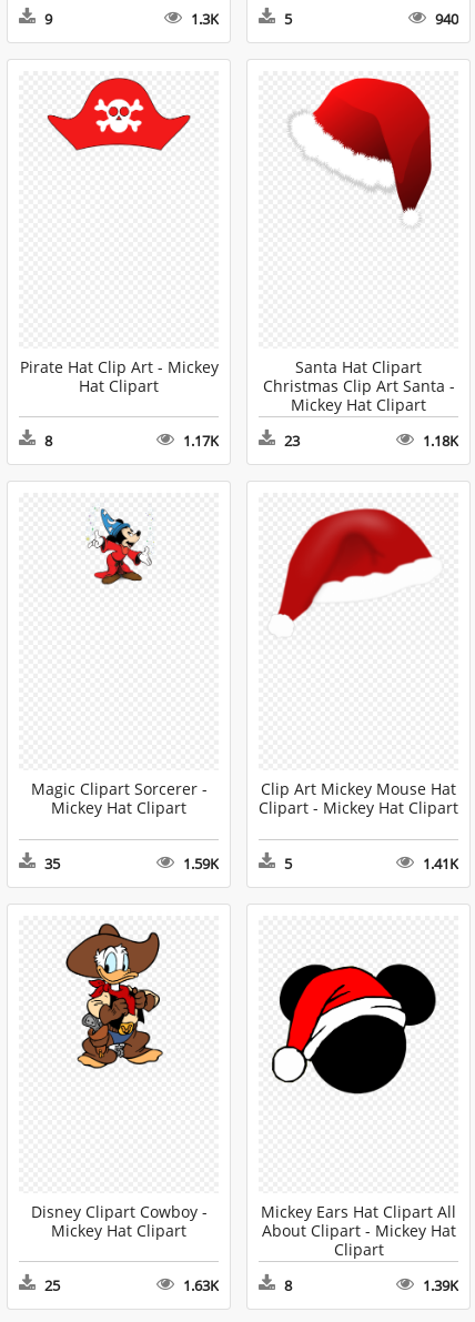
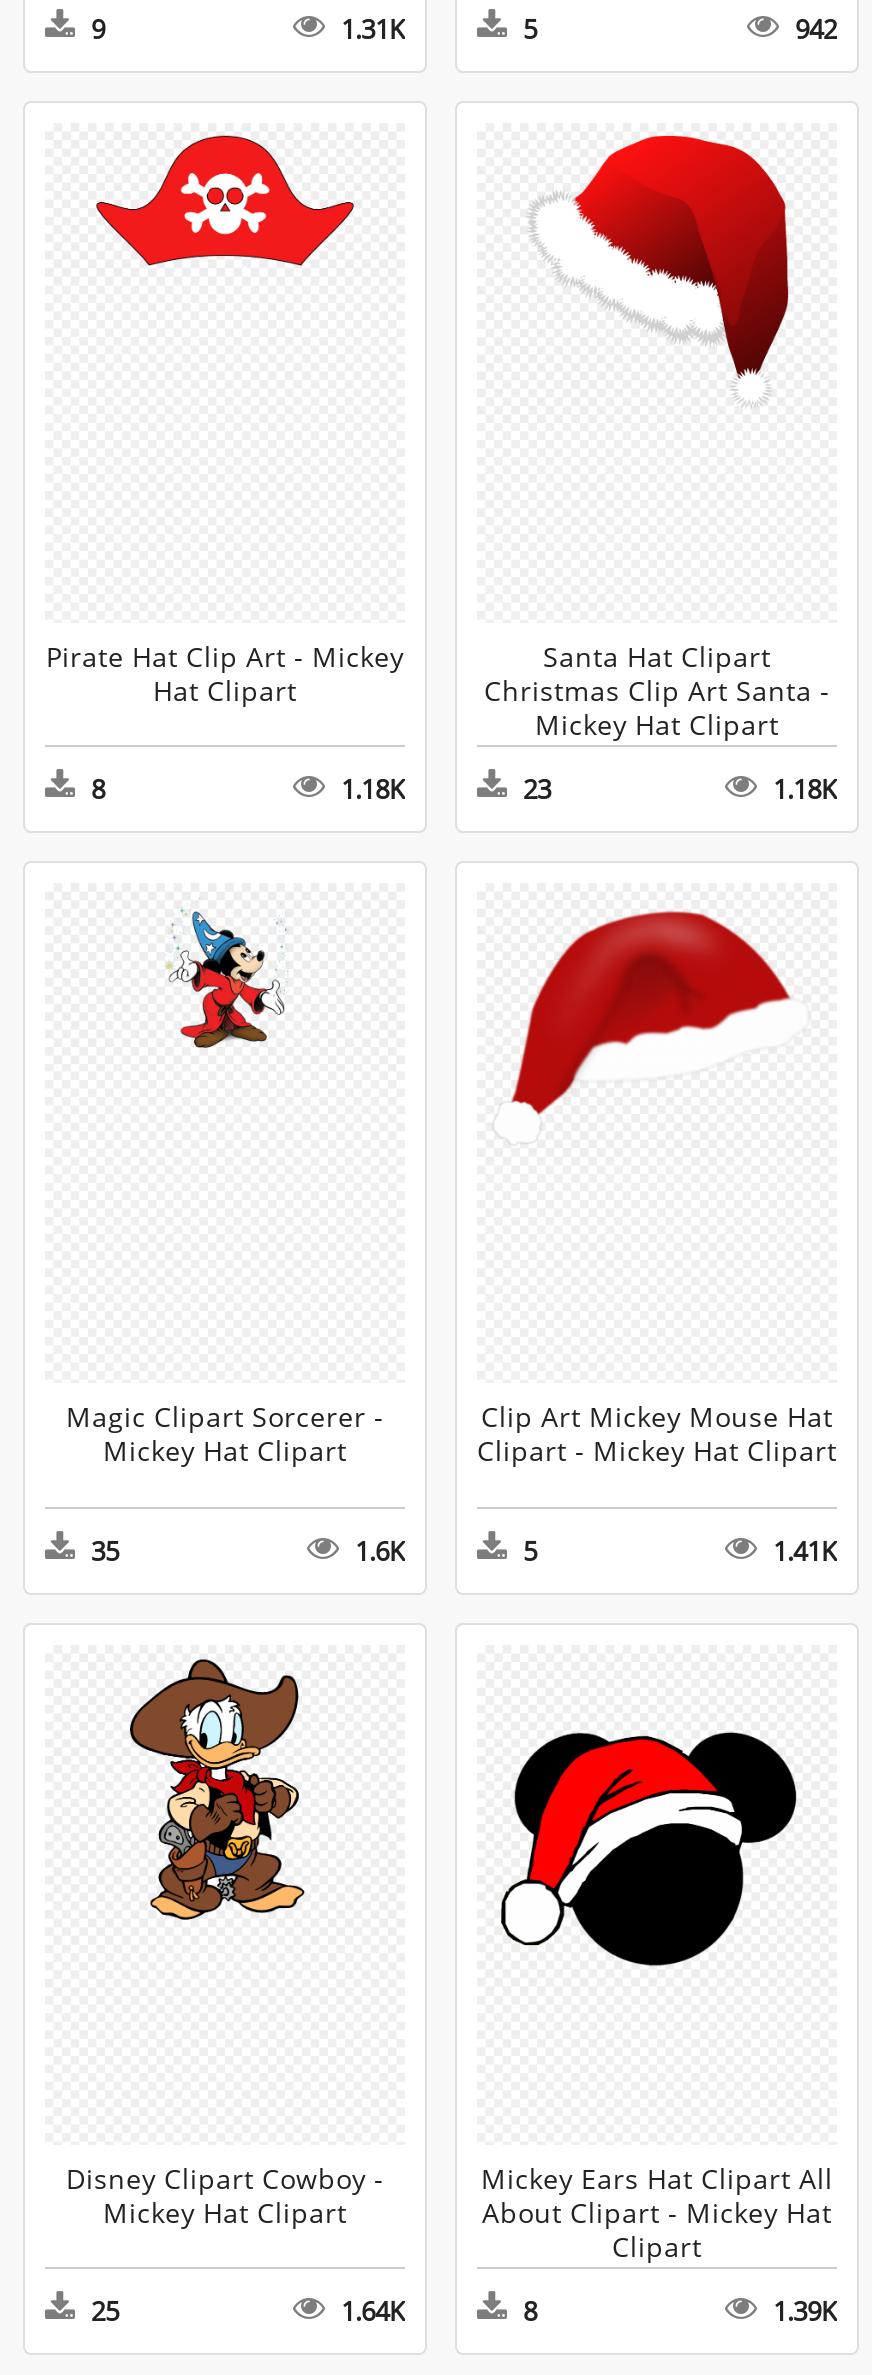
[191,9,219,29] 1.3K -> [341,11,405,47] 1.31K
[435,9,458,29] 940 -> [795,11,837,47] 942
[183,431,219,451] 1.17K -> [341,771,405,807] 1.18K
[183,853,219,873] 1.59K -> [355,1532,405,1568] 1.6K
[183,1275,219,1295] 1.63K -> [341,2293,405,2329] 1.64K

